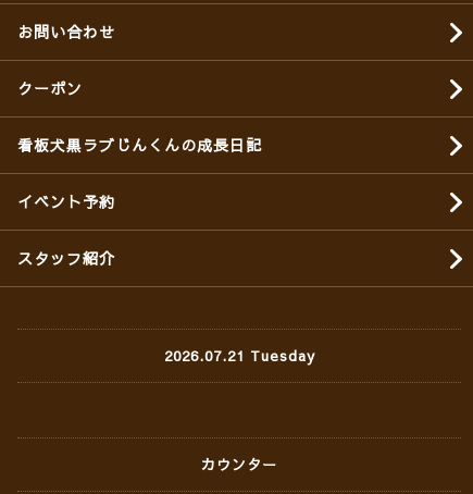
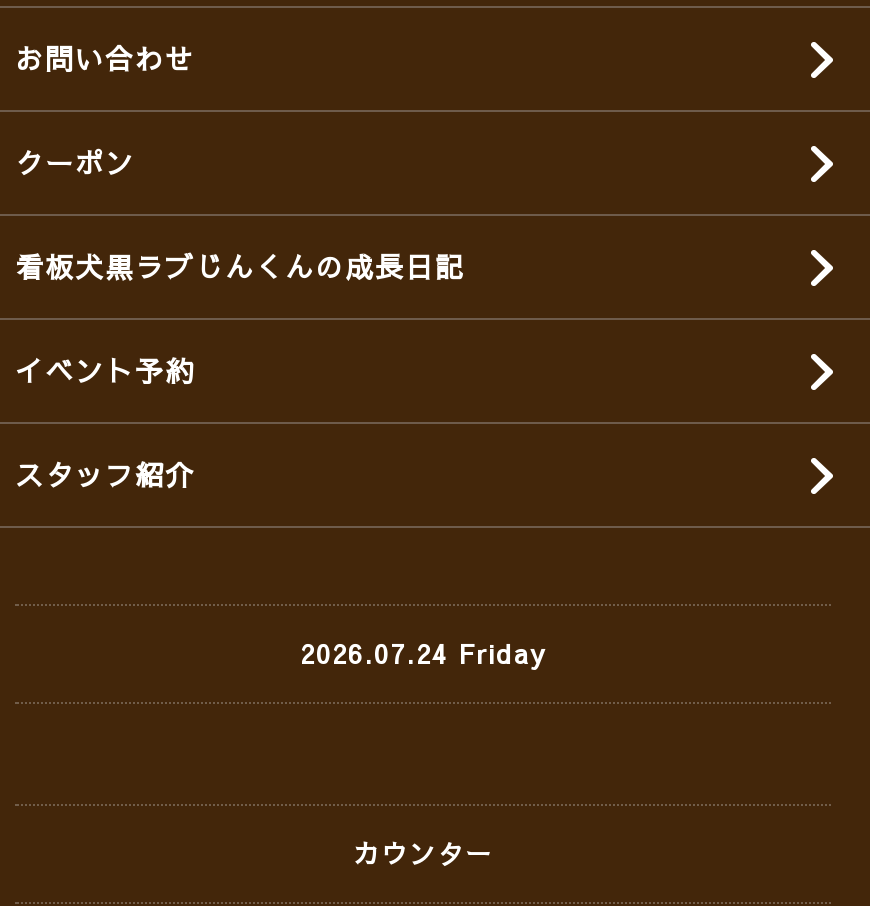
[164,345,315,365] 2026.07.21 Tuesday -> [300,635,546,671] 2026.07.24 Friday

